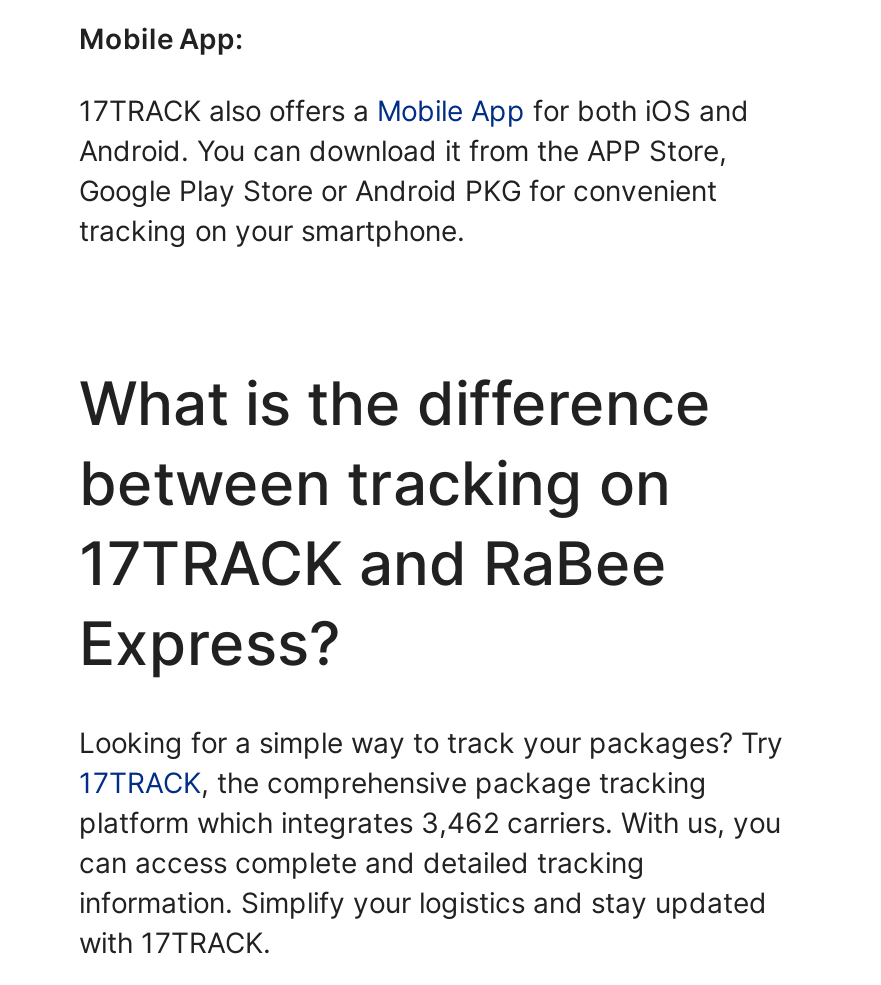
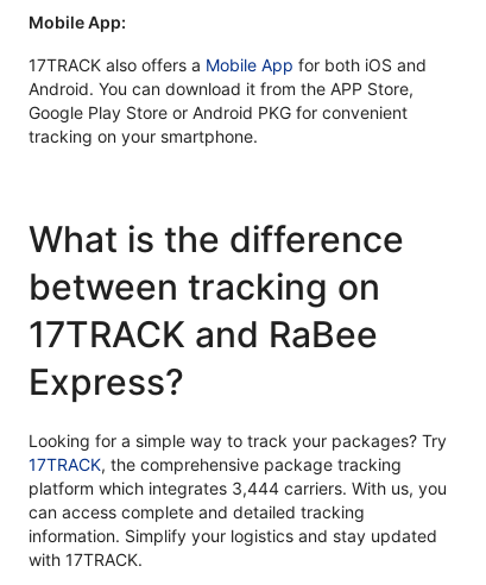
[79,806,781,840] platform which integrates 3,462 carriers. With us, you -> [29,478,447,499] platform which integrates 3,444 carriers. With us, you

